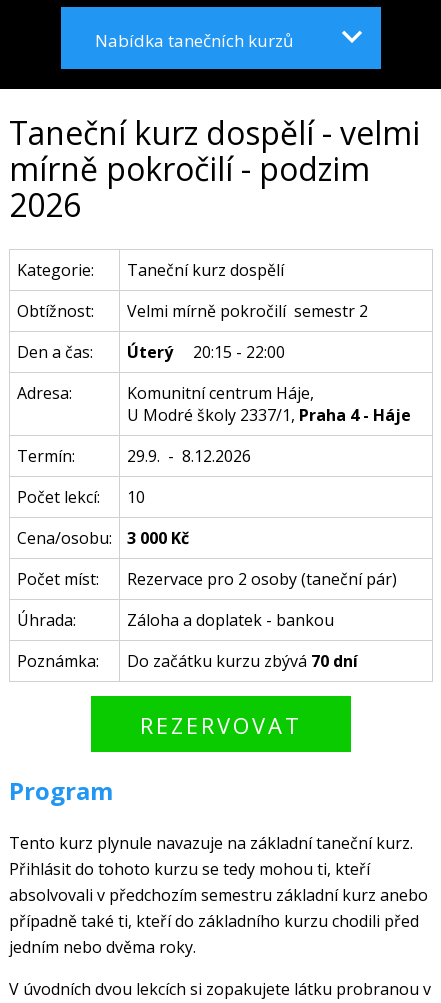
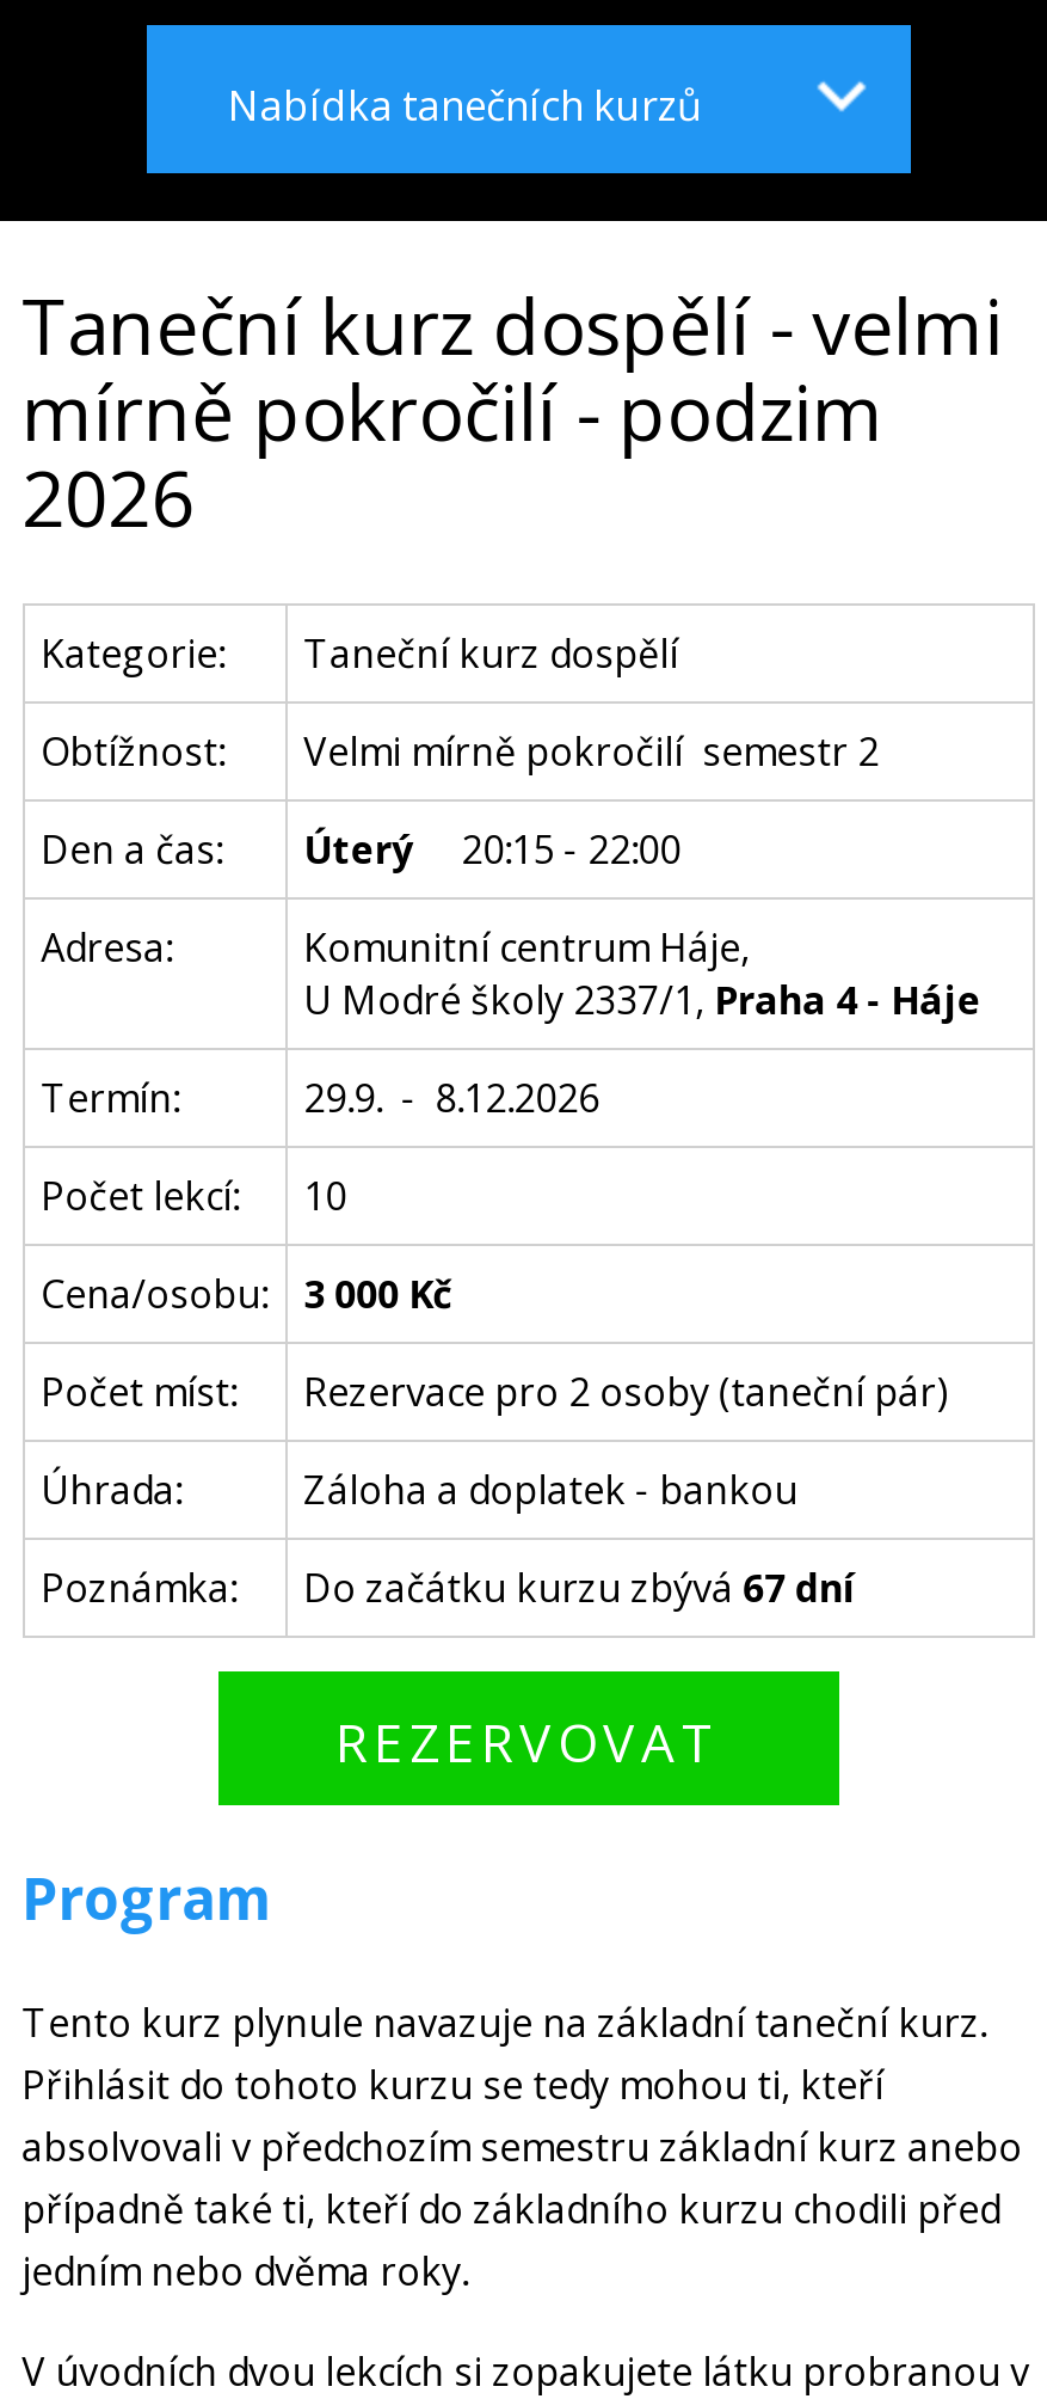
[127,650,358,672] Do začátku kurzu zbývá 70 dní -> [303,1562,855,1614] Do začátku kurzu zbývá 67 dní

